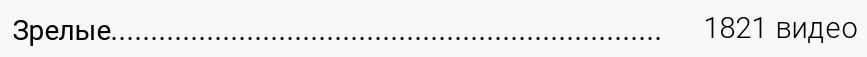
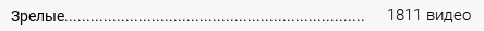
[704,13,858,47] 1821 видео -> [387,7,471,25] 1811 видео

